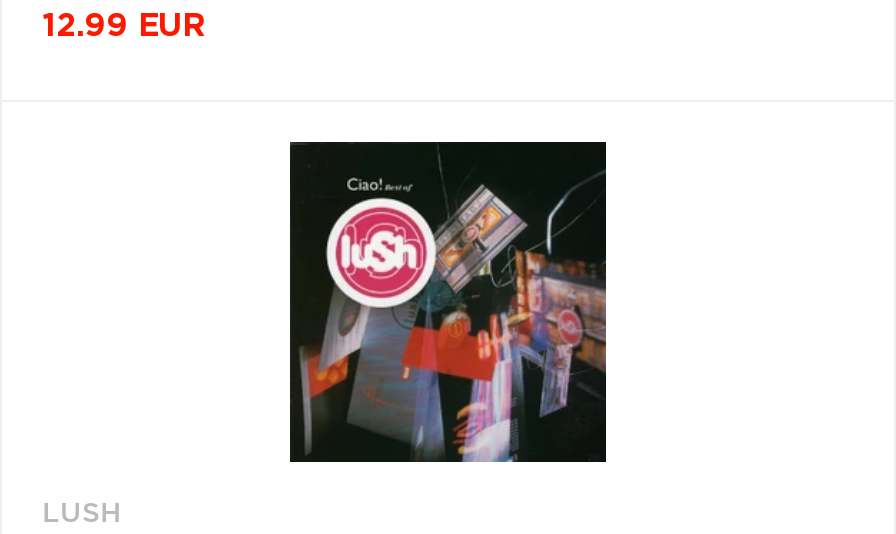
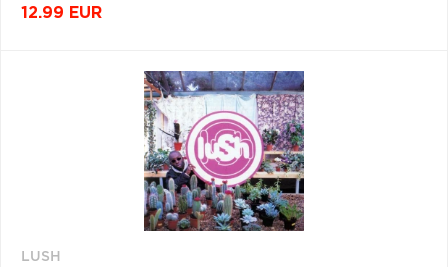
[288,140,608,464] [image] -> [143,70,305,232] [image]

